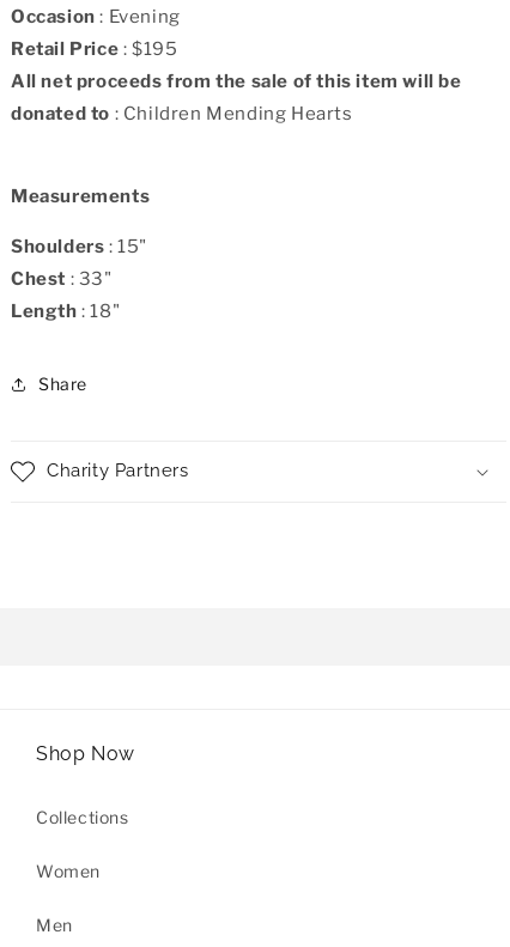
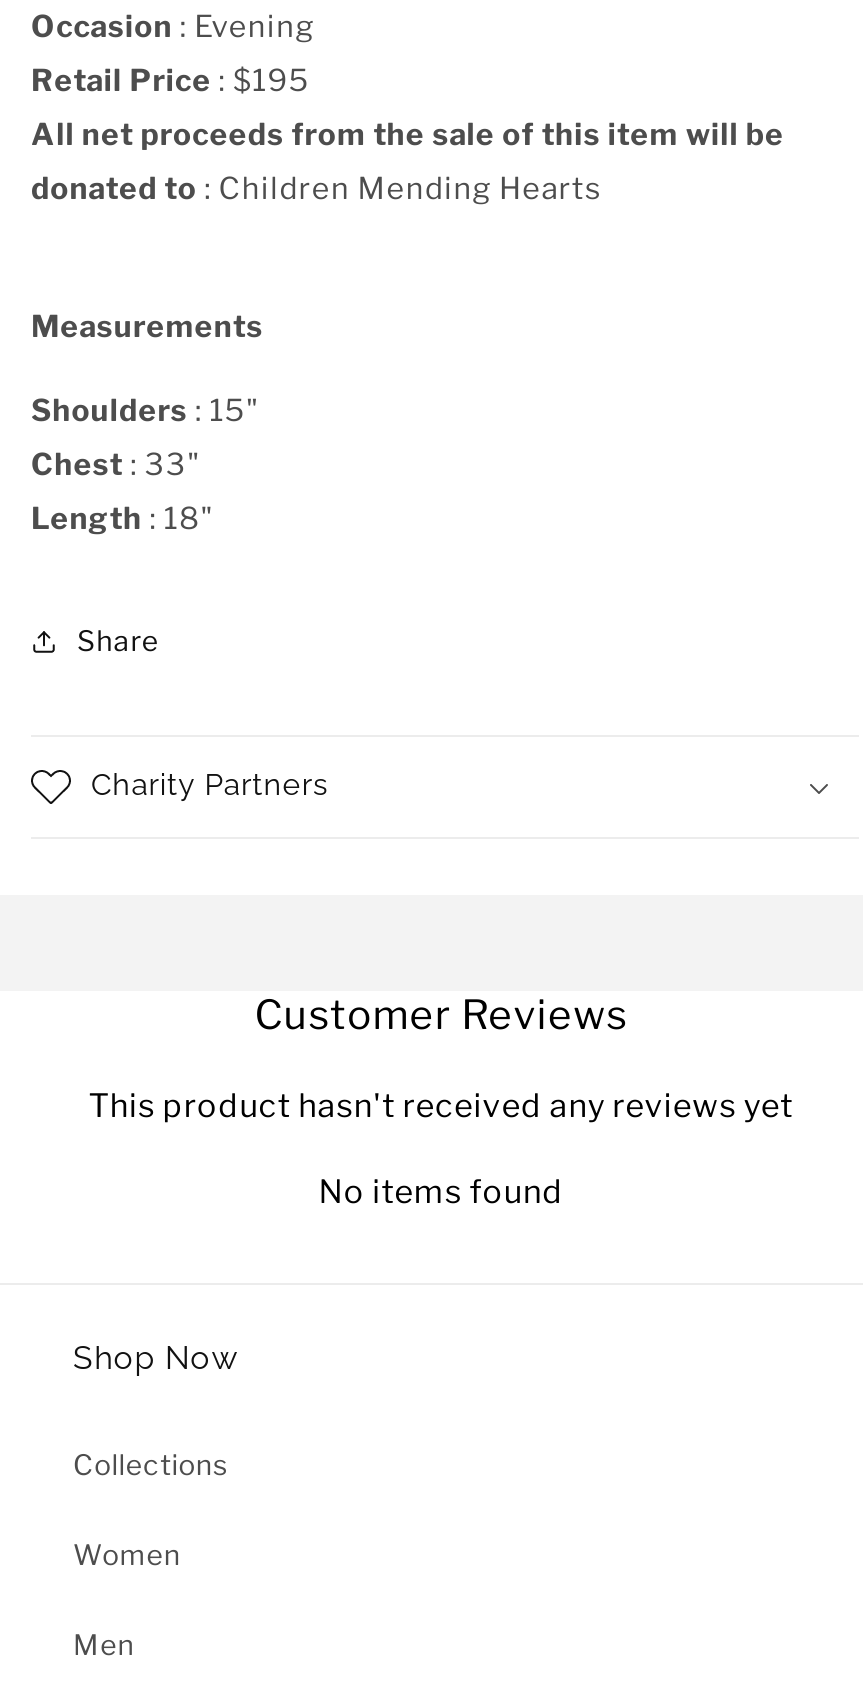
none -> [89,991,793,1211] Customer Reviews | This product hasn't received any reviews yet | No items found

